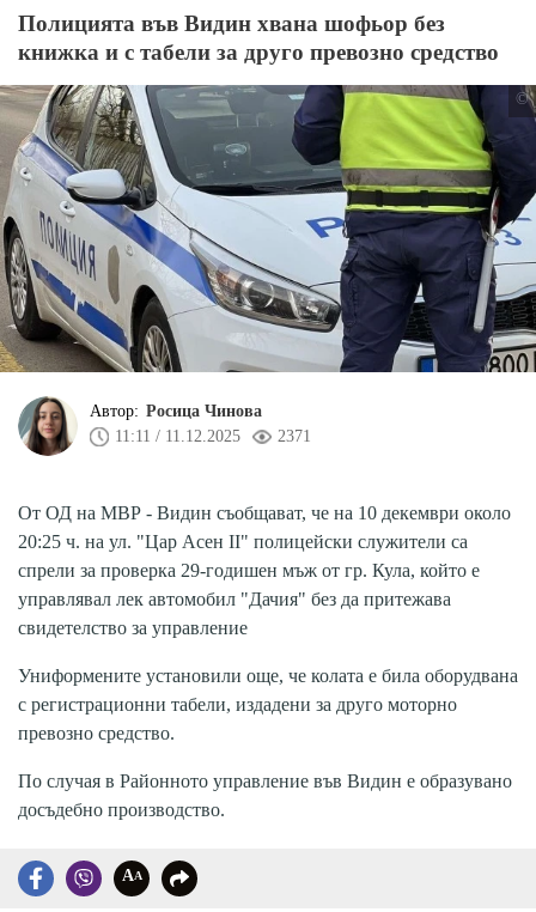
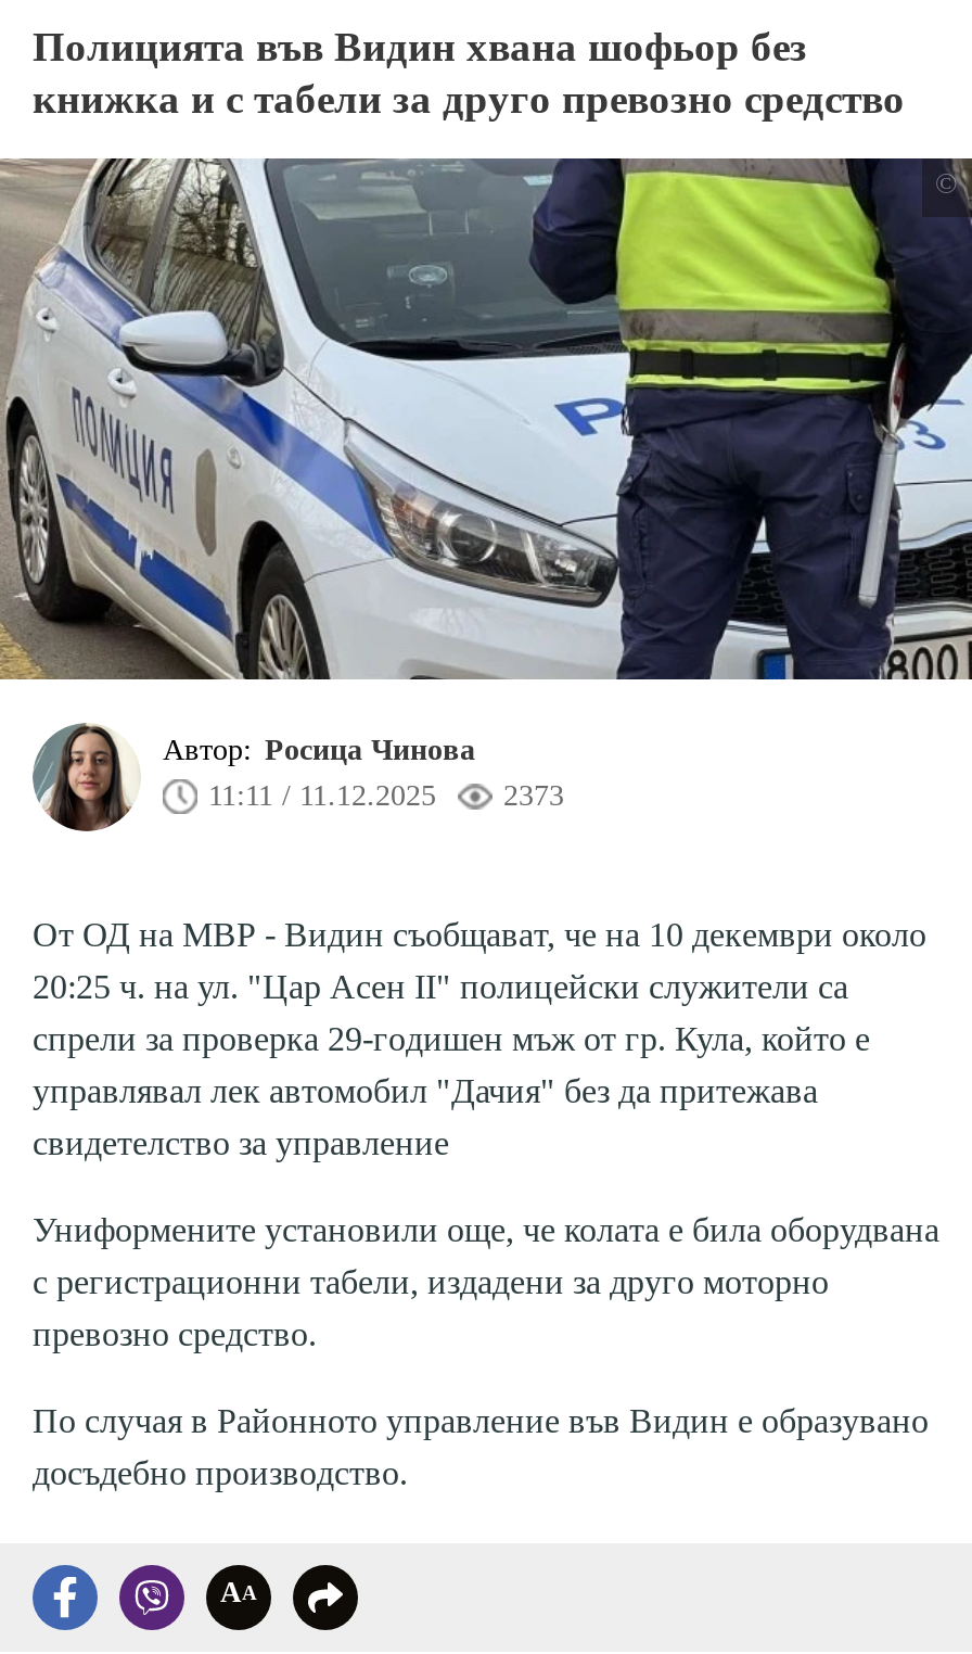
[278,427,311,445] 2371 -> [503,779,564,812] 2373

